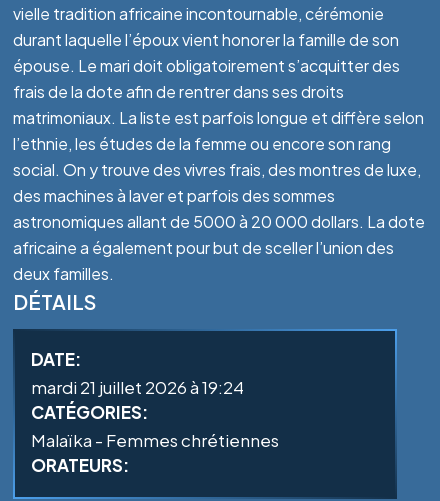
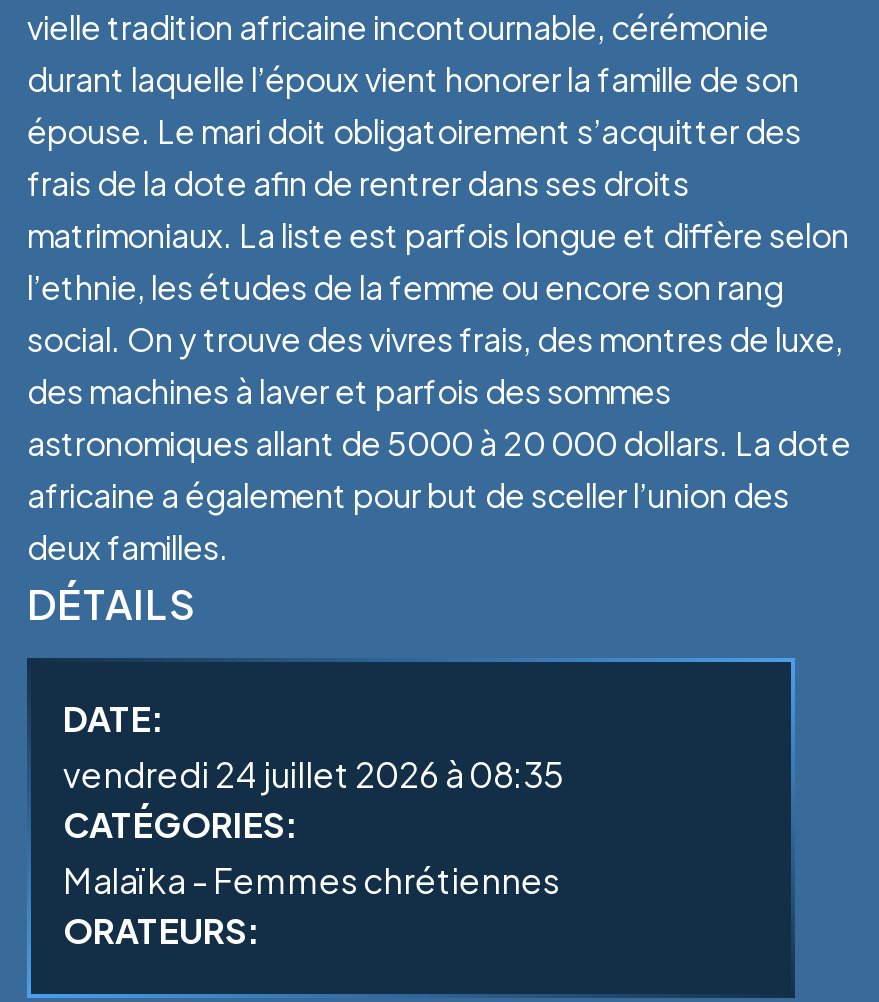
[31,376,244,398] mardi 21 juillet 2026 à 19:24 -> [63,752,563,796] vendredi 24 juillet 2026 à 08:35

